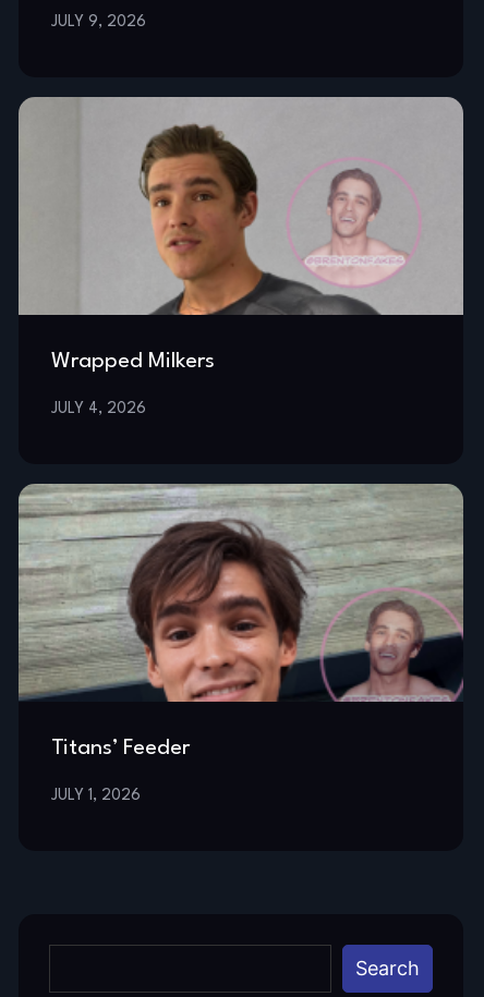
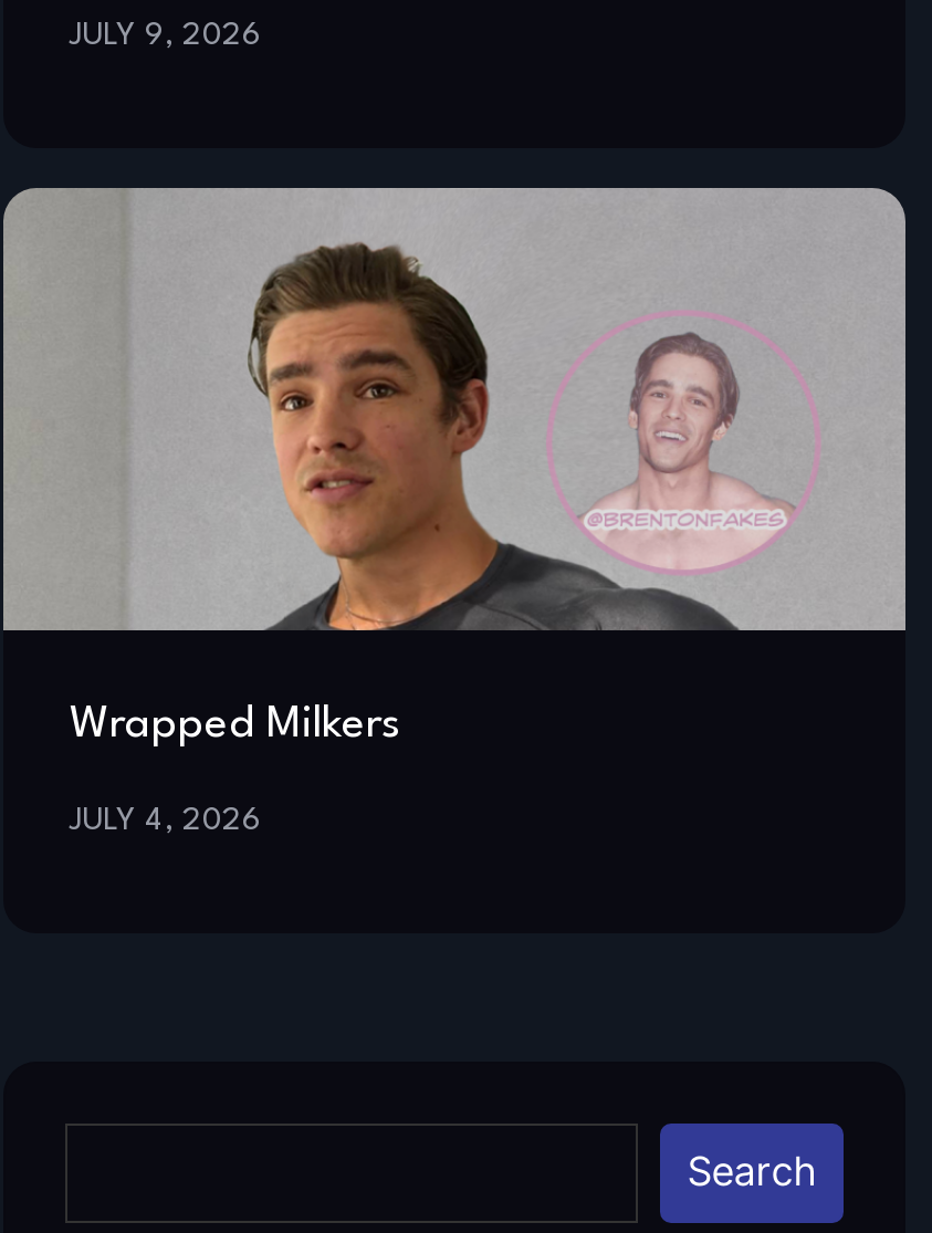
[19,484,464,803] [image] | Titans’ Feeder | JULY 1, 2026 -> none

